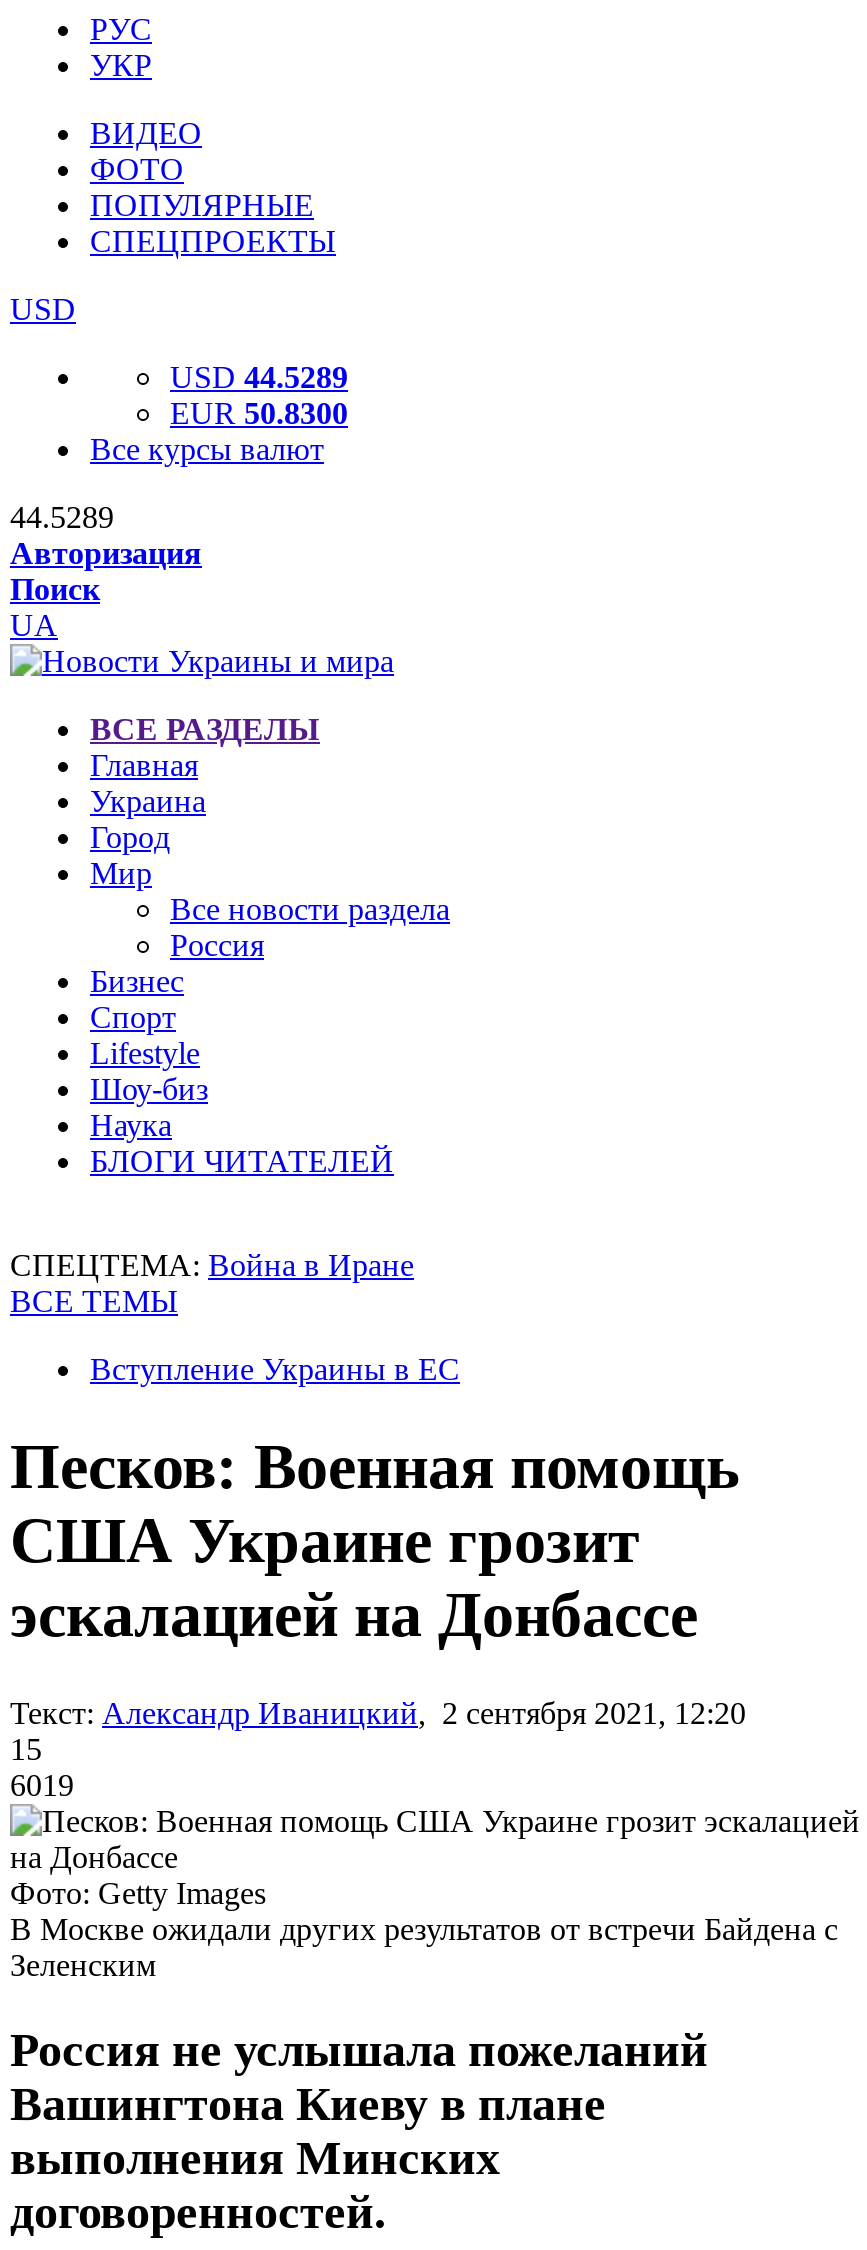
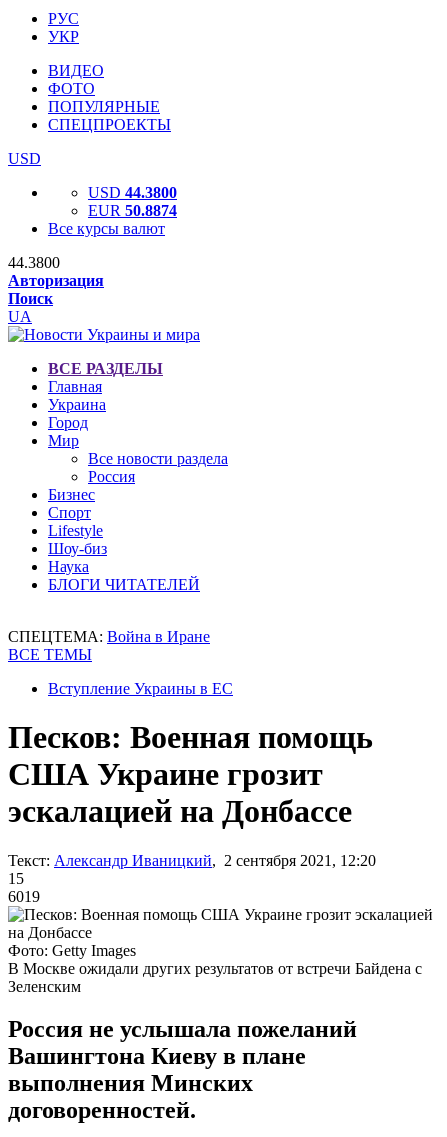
[170,360,348,394] USD 44.5289 -> [88,184,177,201] USD 44.3800
[170,396,348,430] EUR 50.8300 -> [88,202,177,219] EUR 50.8874
[10,500,114,534] 44.5289 -> [8,254,60,271] 44.3800

